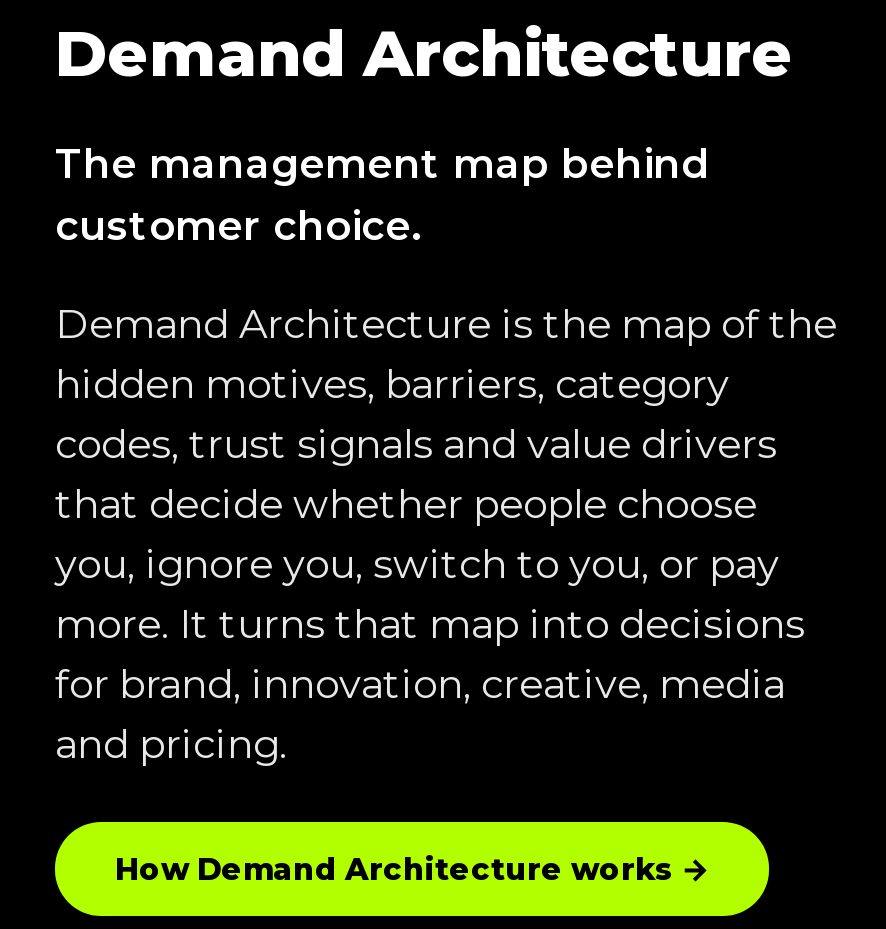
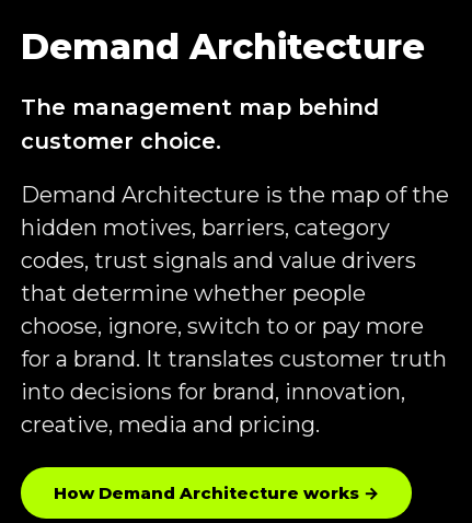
[55,480,805,768] that decide whether people choose | you, ignore you, switch to you, or pay | more. It turns that map into decisions | for brand, innovation, creative, media | and pricing. -> [21,280,447,437] that determine whether people | choose, ignore, switch to or pay more | for a brand. It translates customer truth | into decisions for brand, innovation, | creative, media and pricing.

